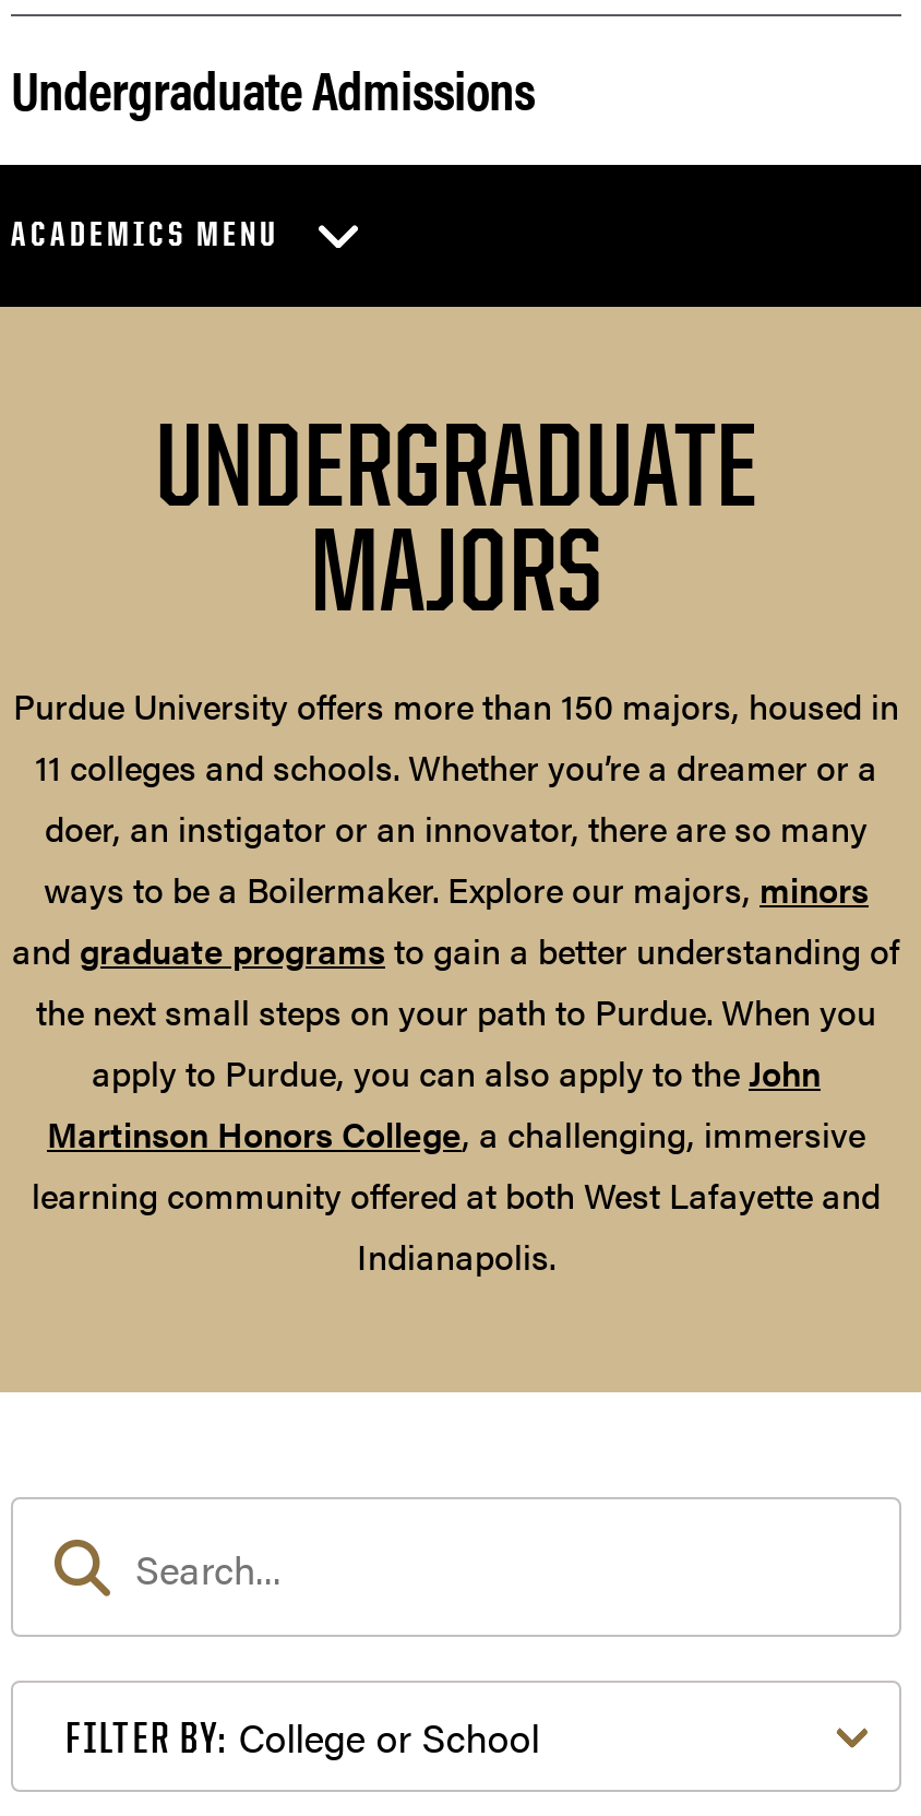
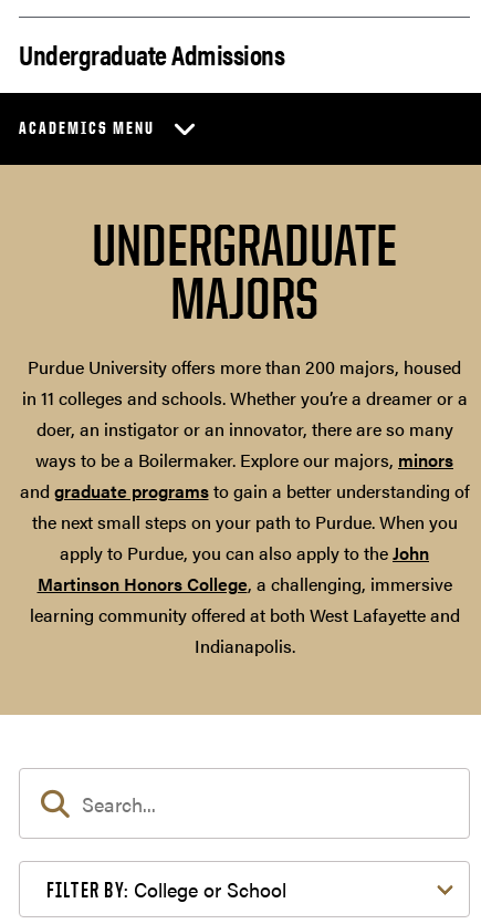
[13,681,899,792] Purdue University offers more than 150 majors, housed in | 11 colleges and schools. Whether you’re a dreamer or a -> [22,354,467,411] Purdue University offers more than 200 majors, housed | in 11 colleges and schools. Whether you’re a dreamer or a

